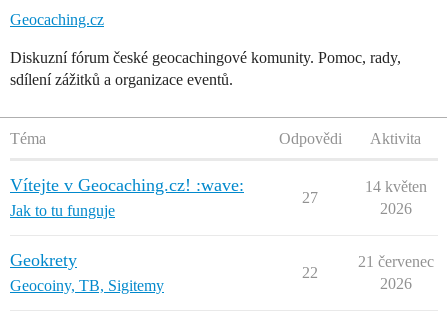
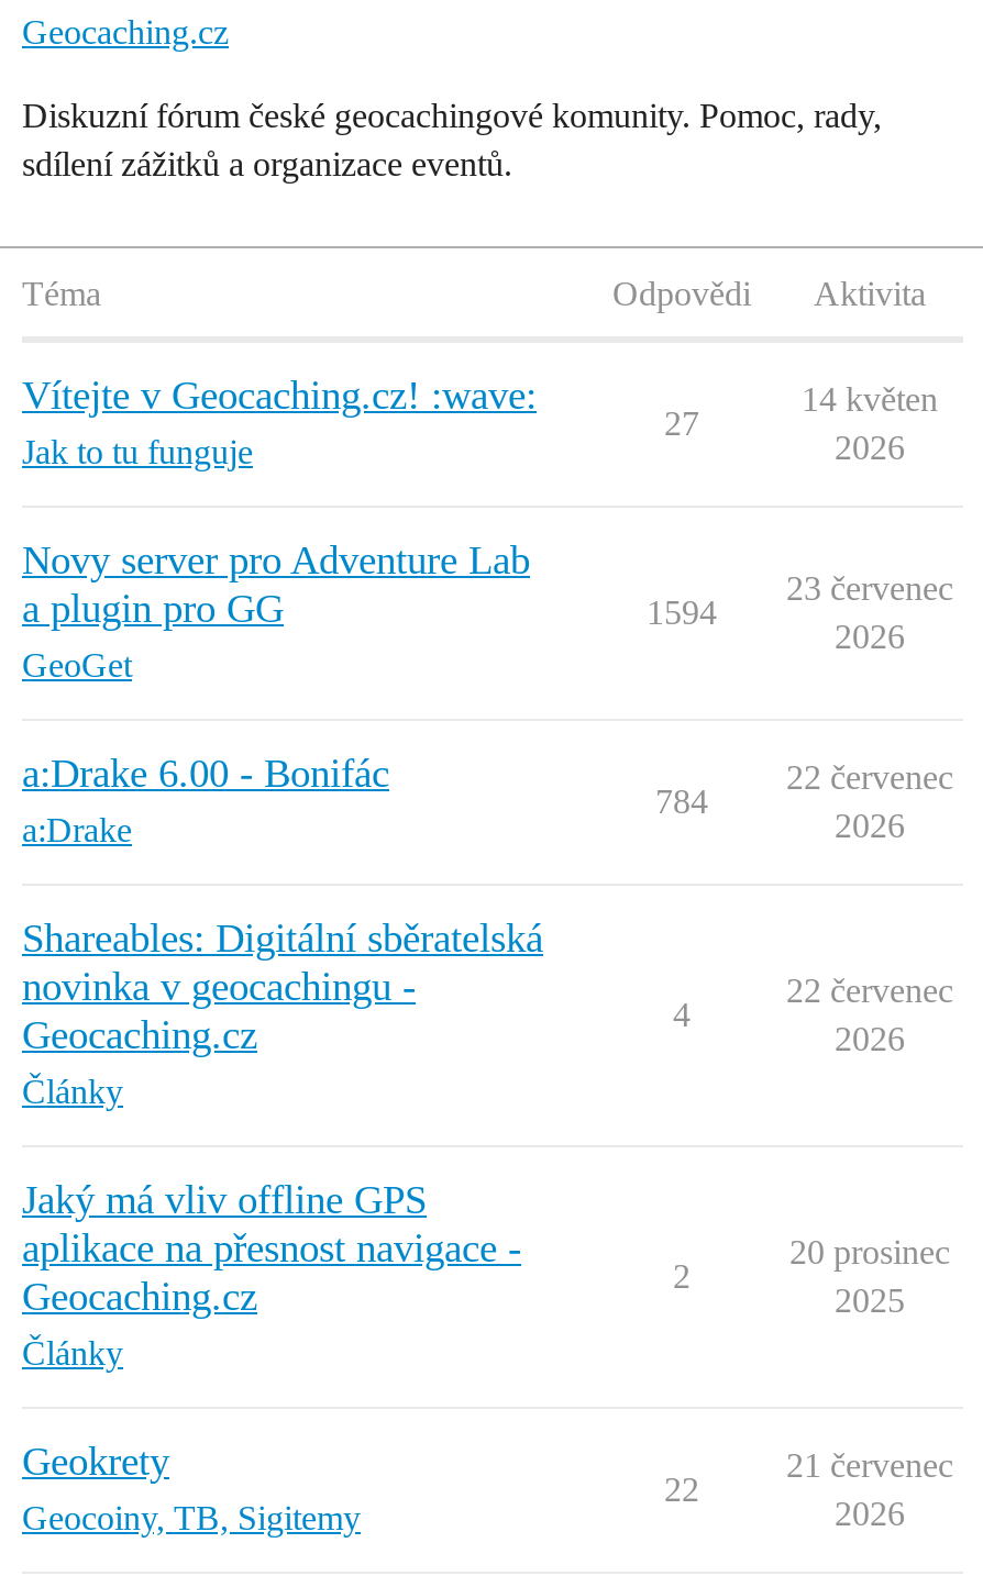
none -> [22,539,530,684] Novy server pro Adventure Lab | a plugin pro GG | GeoGet
none -> [22,569,953,848] 23 červenec | 2026 | a:Drake 6.00 - Bonifác | a:Drake
none -> [22,758,953,1110] 22 červenec | 2026 | Shareables: Digitální sběratelská | novinka v geocachingu - | Geocaching.cz | Články
none -> [22,1178,521,1372] Jaký má vliv offline GPS | aplikace na přesnost navigace - | Geocaching.cz | Články
none -> [647,593,717,631] 1594
none -> [655,783,708,820] 784
none -> [673,996,691,1033] 4
none -> [673,1257,691,1295] 2
none -> [786,972,953,1057] 22 červenec | 2026
none -> [789,1233,950,1319] 20 prosinec | 2025

